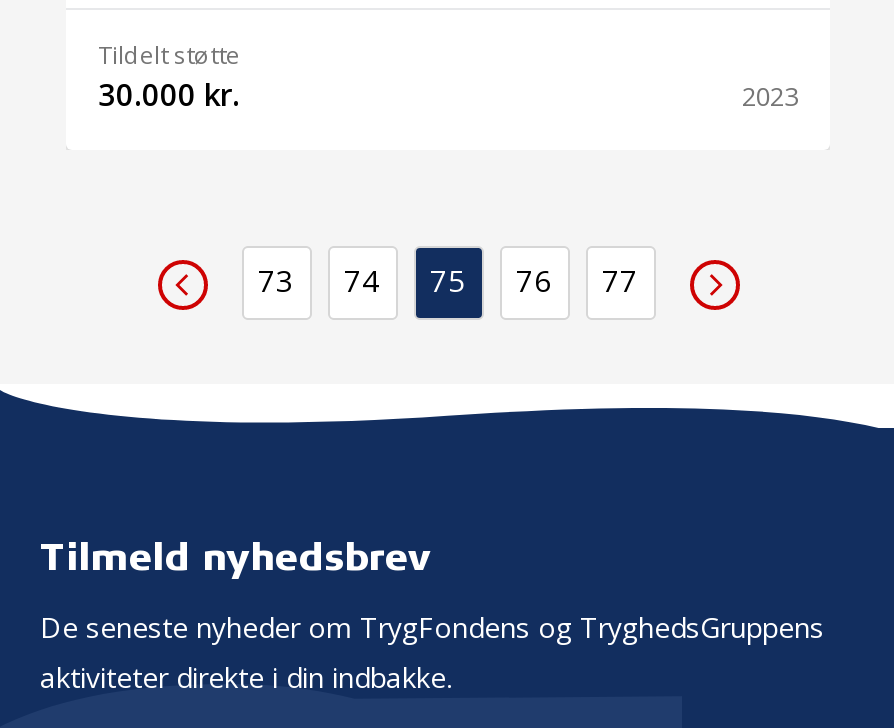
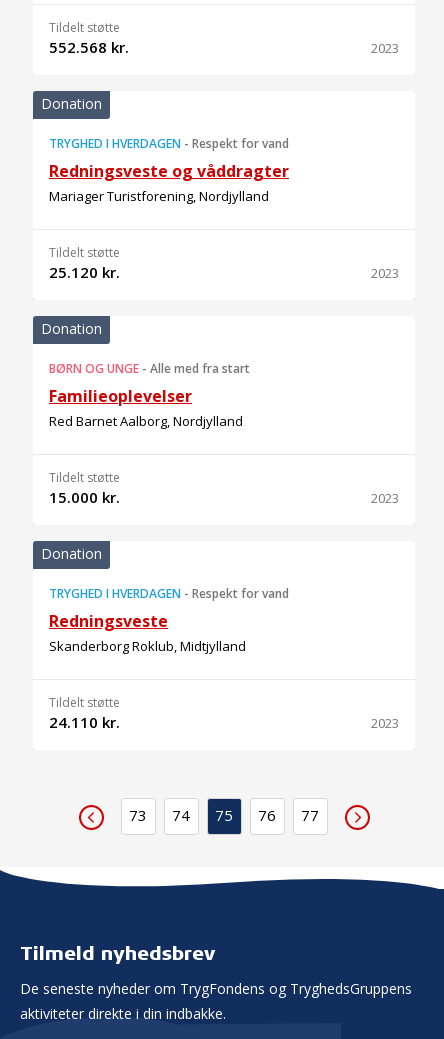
[98,74,240,114] 30.000 kr. -> [41,37,399,732] 552.568 kr. | 2023 | Donation | TRYGHED I HVERDAGEN - Respekt for vand | Redningsveste og våddragter | Mariager Turistforening, Nordjylland | Tildelt støtte | 25.120 kr. | 2023 | Donation | BØRN OG UNGE - Alle med fra start | Familieoplevelser | Red Barnet Aalborg, Nordjylland | Tildelt støtte | 15.000 kr. | 2023 | Donation | TRYGHED I HVERDAGEN - Respekt for vand | Redningsveste | Skanderborg Roklub, Midtjylland | Tildelt støtte | 24.110 kr.

